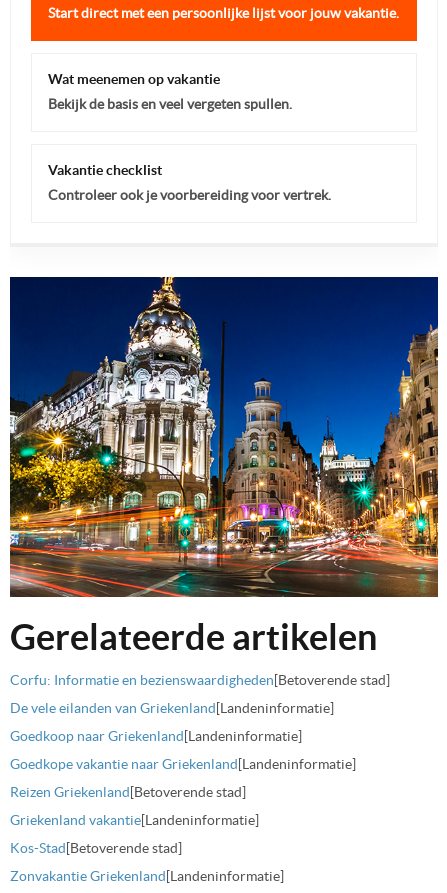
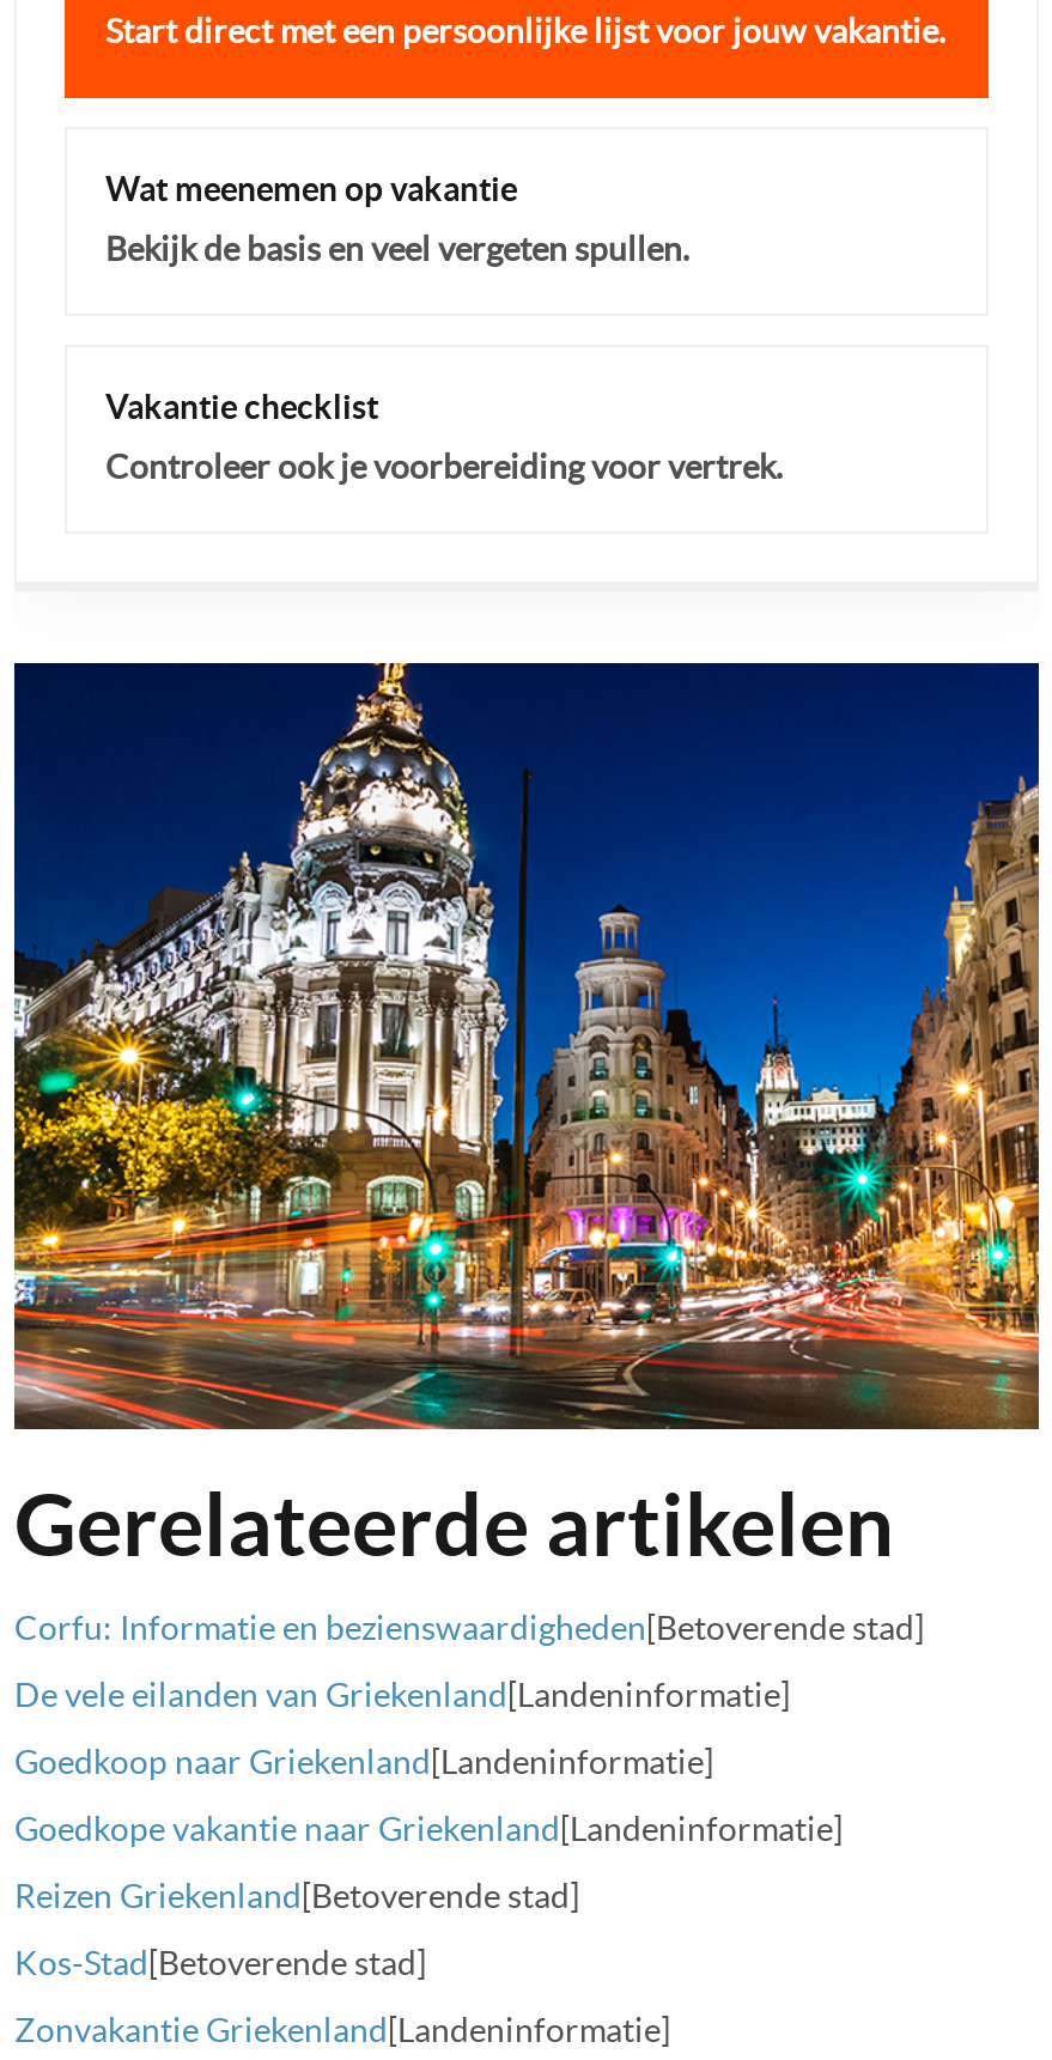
[10,812,259,828] Griekenland vakantie[Landeninformatie] -> none

